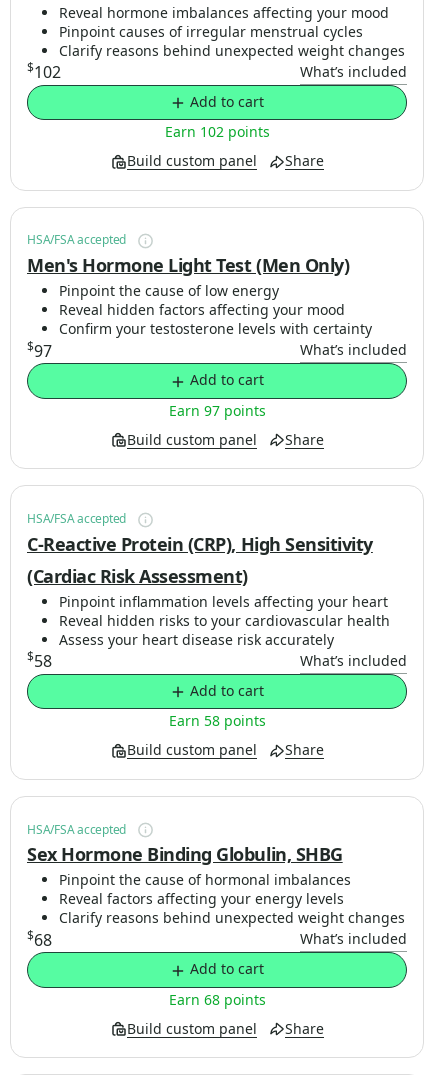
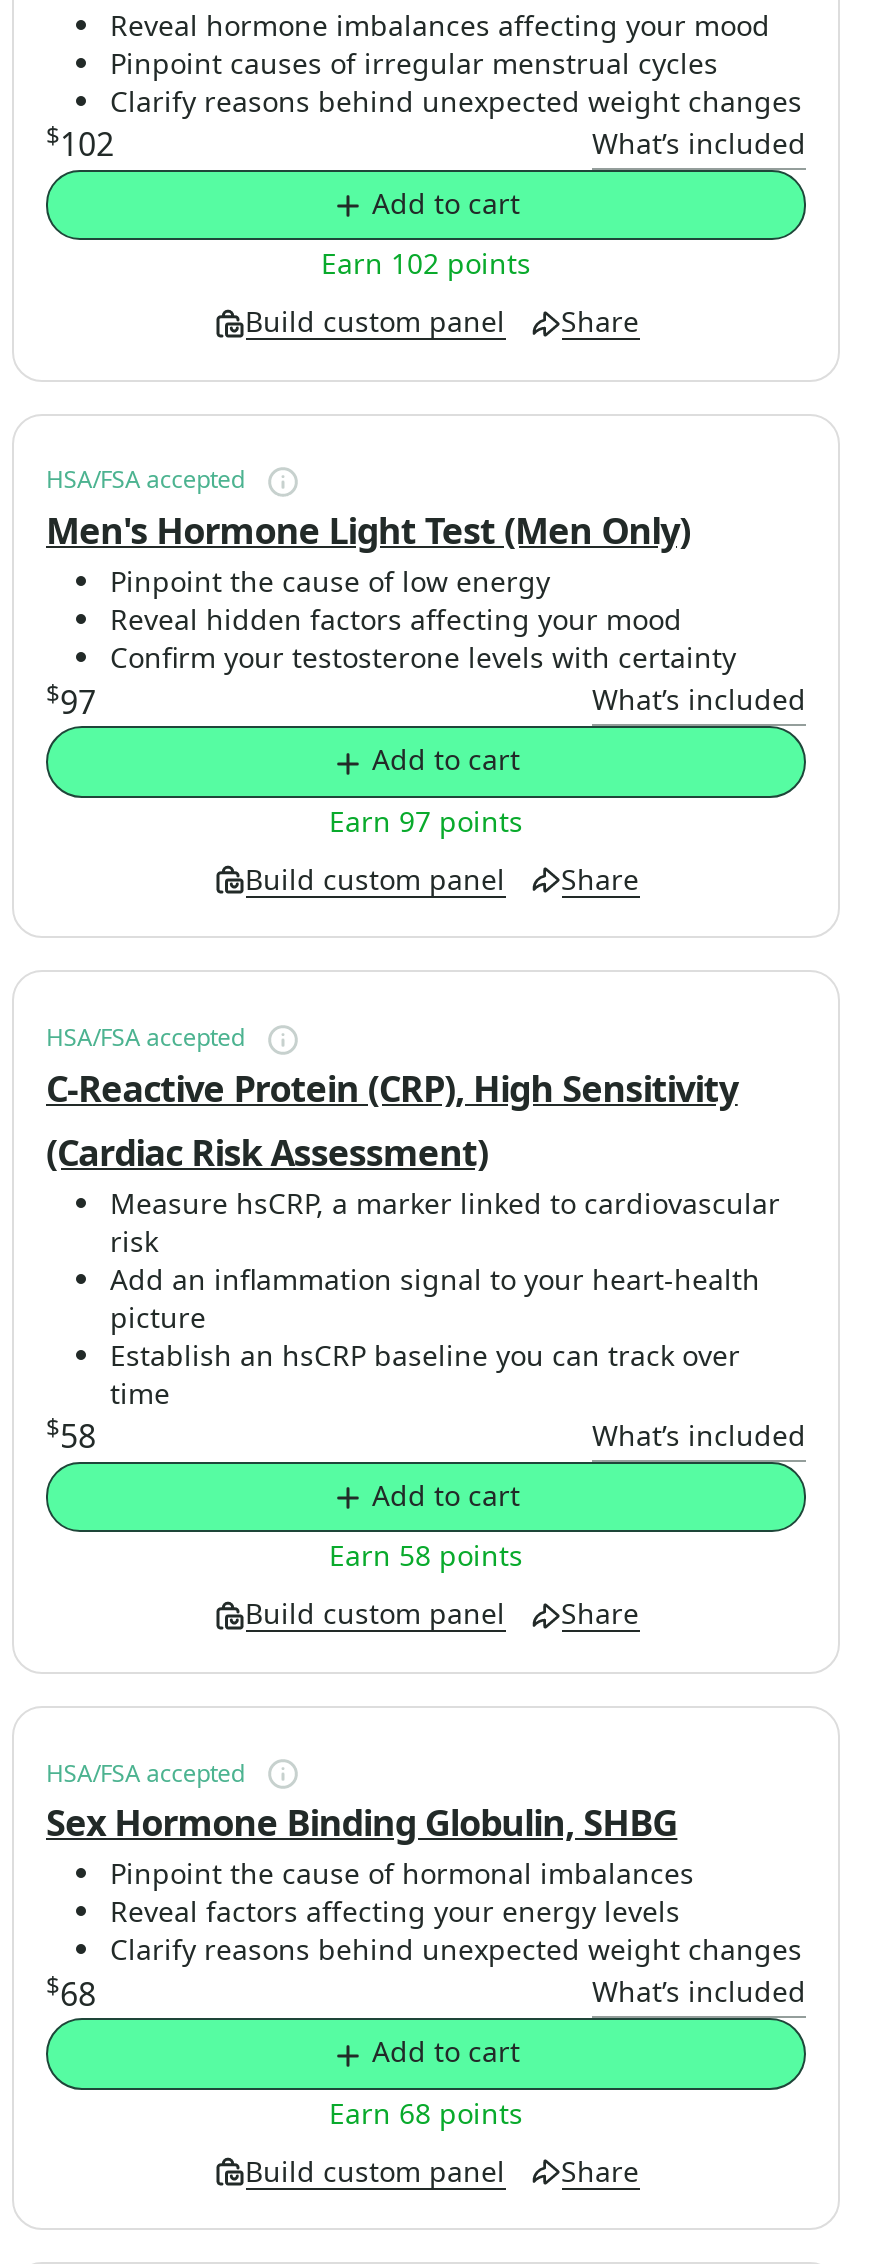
[59,592,390,649] Pinpoint inflammation levels affecting your heart | Reveal hidden risks to your cardiovascular health | Assess your heart disease risk accurately -> [110,1184,780,1412] Measure hsCRP, a marker linked to cardiovascular | risk | Add an inflammation signal to your heart-health | picture | Establish an hsCRP baseline you can track over | time

